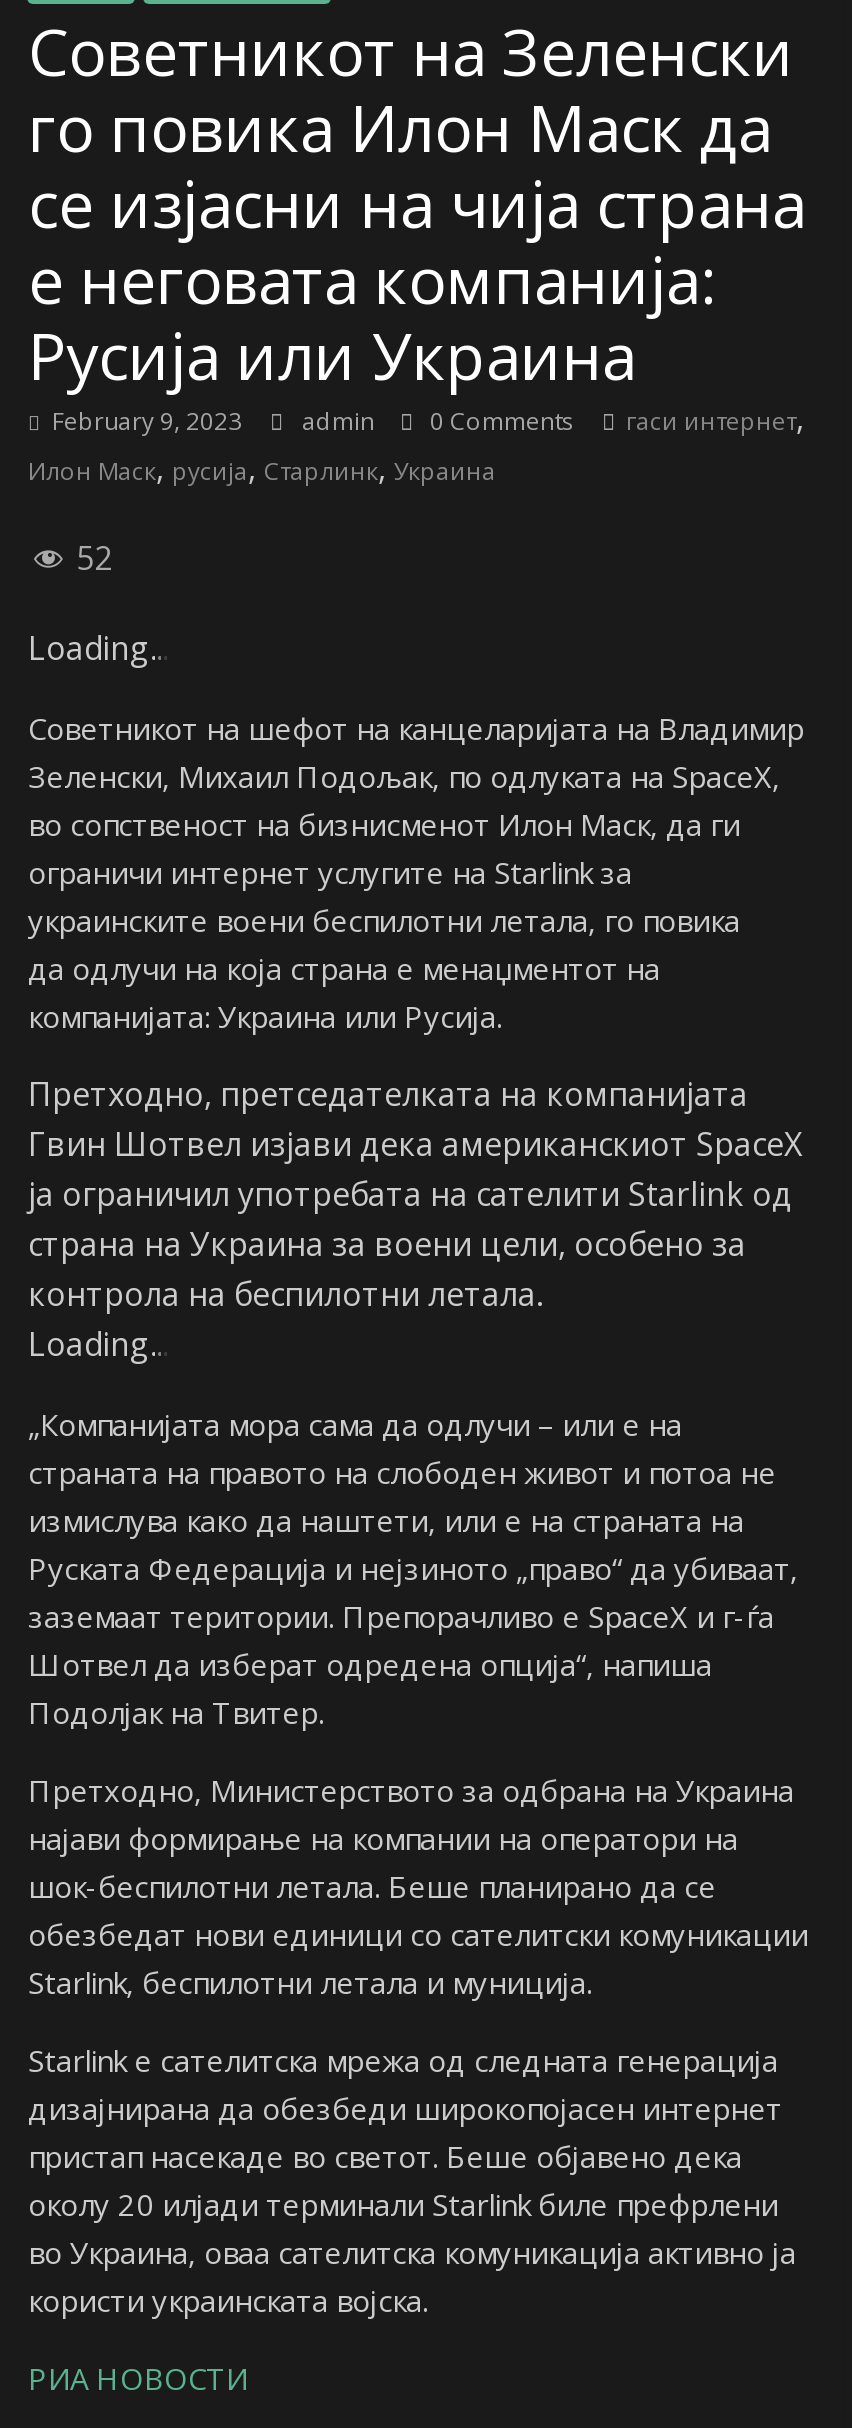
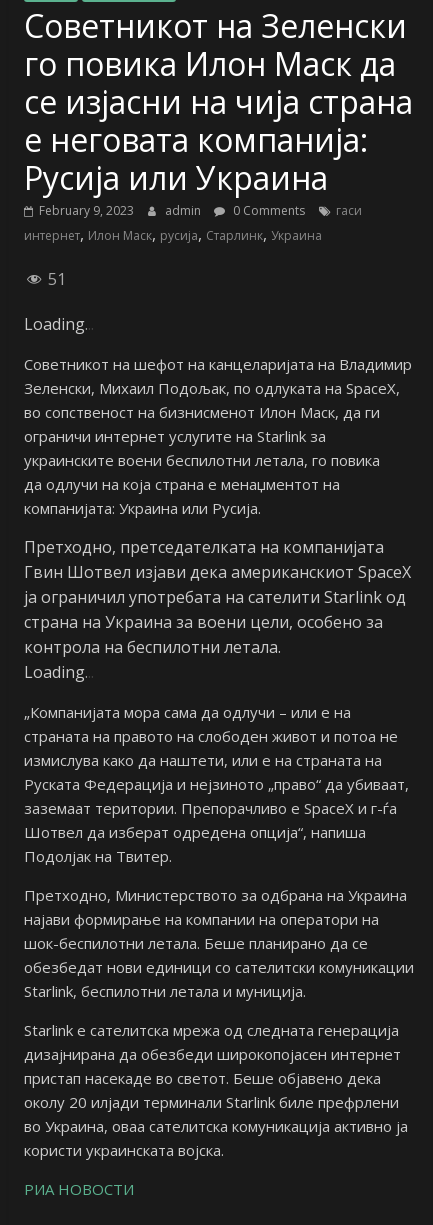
[76,536,112,580] 52 -> [48,268,66,290] 51

